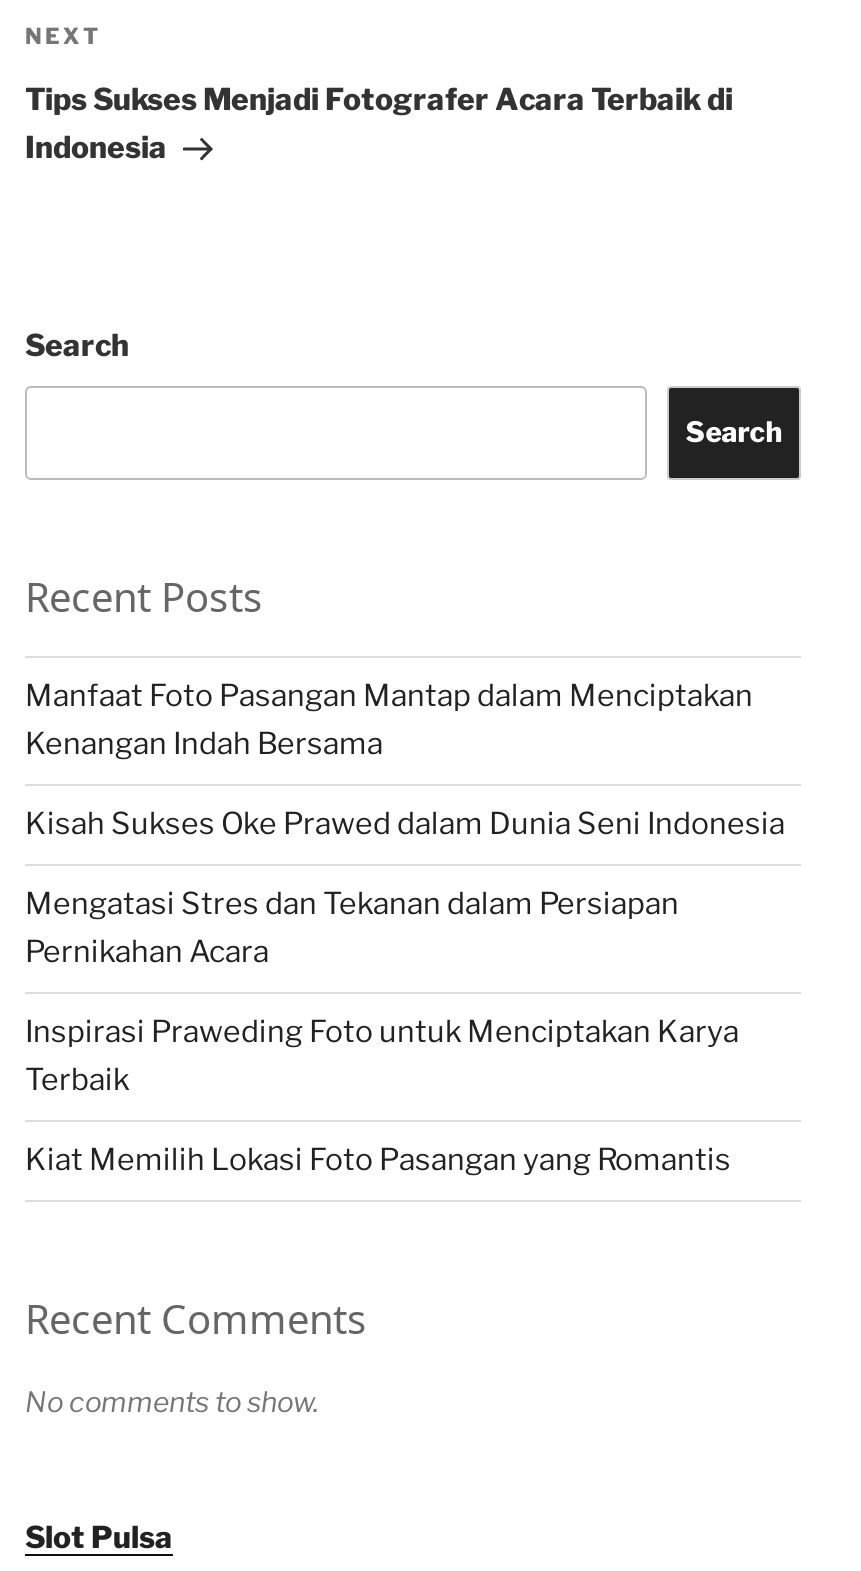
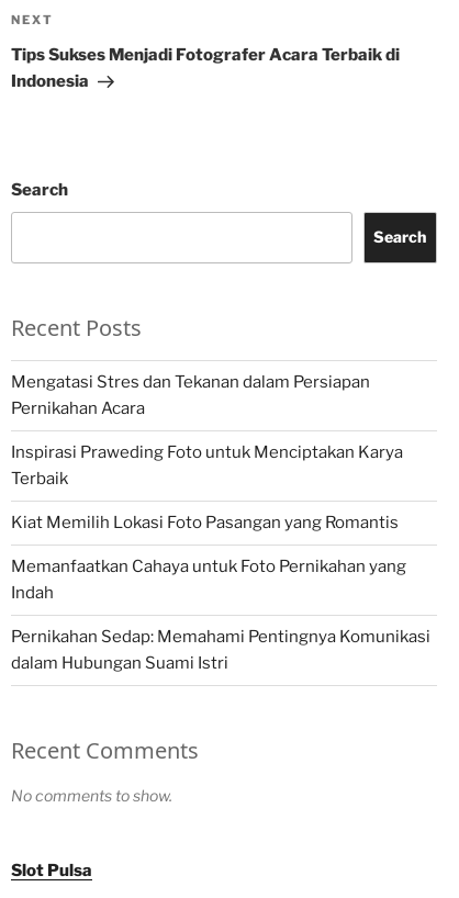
[25,678,785,842] Manfaat Foto Pasangan Mantap dalam Menciptakan | Kenangan Indah Bersama | Kisah Sukses Oke Prawed dalam Dunia Seni Indonesia -> none
moved [25,886,739,1178] -> [11,372,403,533]: Mengatasi Stres dan Tekanan dalam Persiapan | Pernikahan Acara | Inspirasi Praweding Foto untuk Menciptakan Karya | Terbaik | Kiat Memilih Lokasi Foto Pasangan yang Romantis
none -> [11,557,430,673] Memanfaatkan Cahaya untuk Foto Pernikahan yang | Indah | Pernikahan Sedap: Memahami Pentingnya Komunikasi | dalam Hubungan Suami Istri

